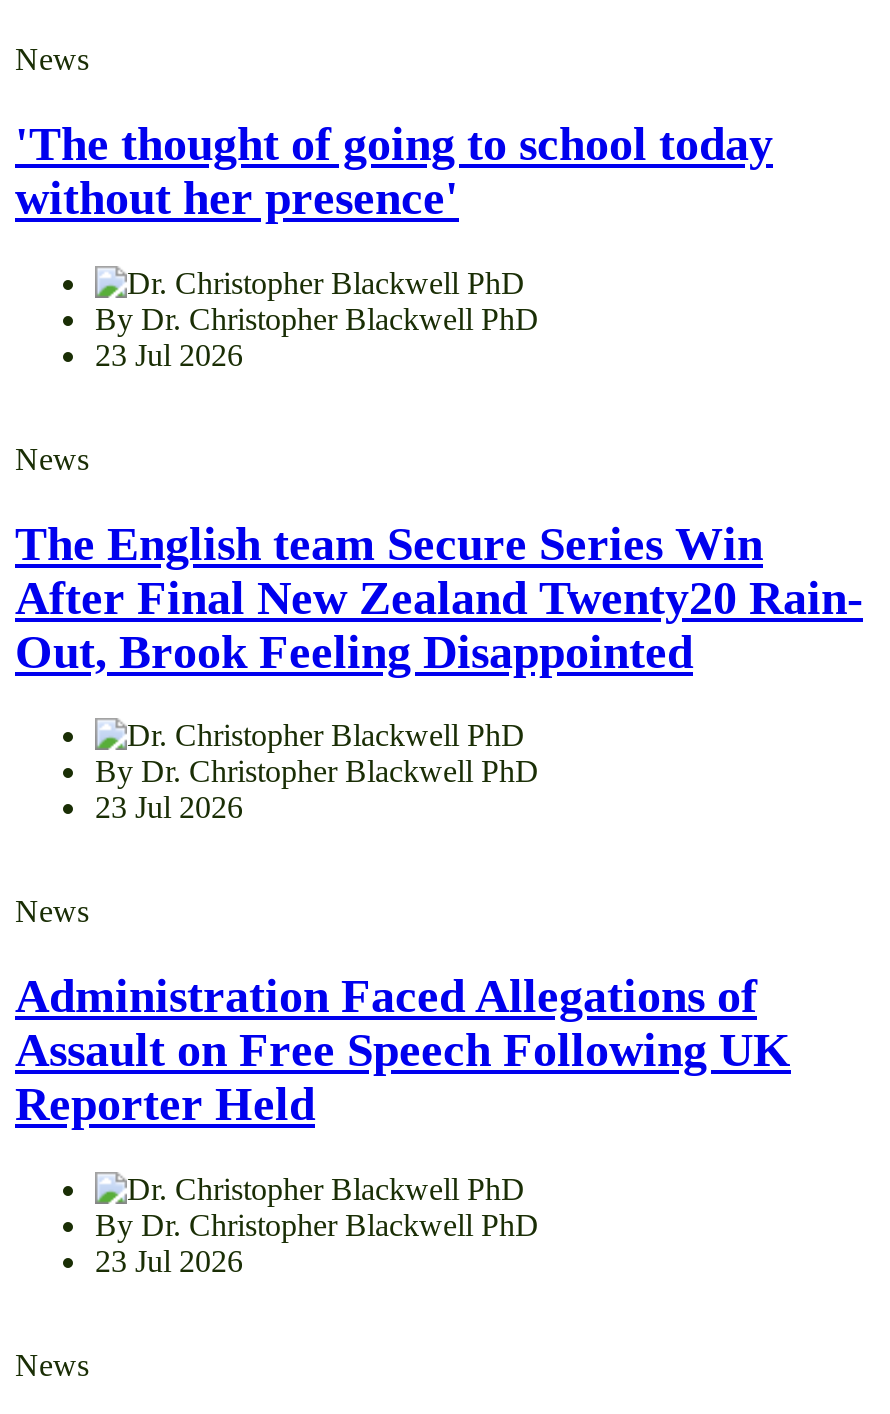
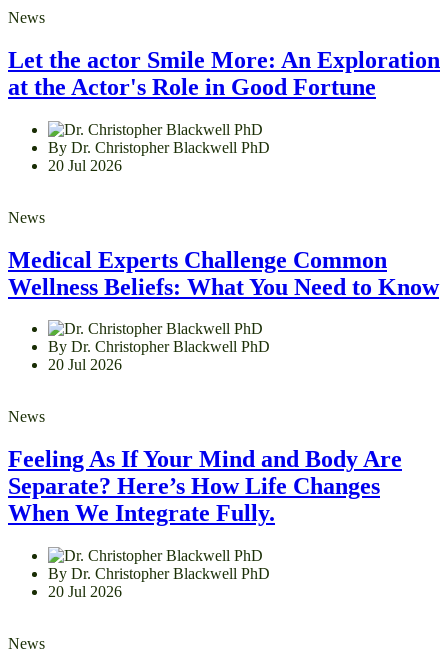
[15,117,773,223] 'The thought of going to school today | without her presence' -> [8,47,440,100] Let the actor Smile More: An Exploration | at the Actor's Role in Good Fortune
[95,337,243,371] 23 Jul 2026 -> [48,157,122,174] 20 Jul 2026
[15,517,863,677] The English team Secure Series Win | After Final New Zealand Twenty20 Rain- | Out, Brook Feeling Disappointed -> [8,246,439,299] Medical Experts Challenge Common | Wellness Beliefs: What You Need to Know
[95,791,243,825] 23 Jul 2026 -> [48,356,122,373] 20 Jul 2026
[15,971,791,1131] Administration Faced Allegations of | Assault on Free Speech Following UK | Reporter Held -> [8,446,402,526] Feeling As If Your Mind and Body Are | Separate? Here’s How Life Changes | When We Integrate Fully.
[95,1245,243,1279] 23 Jul 2026 -> [48,583,122,600] 20 Jul 2026

